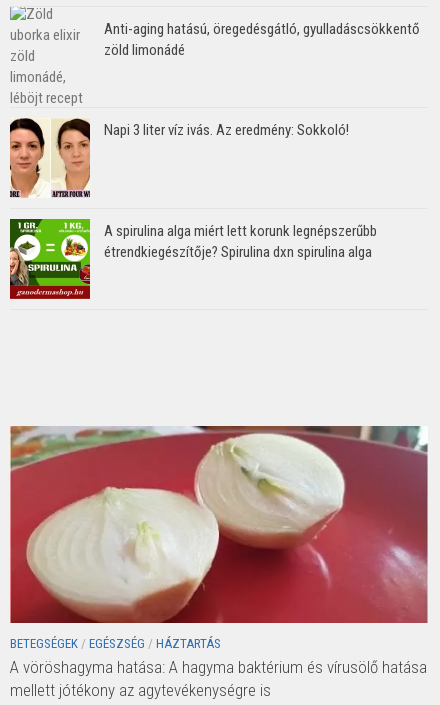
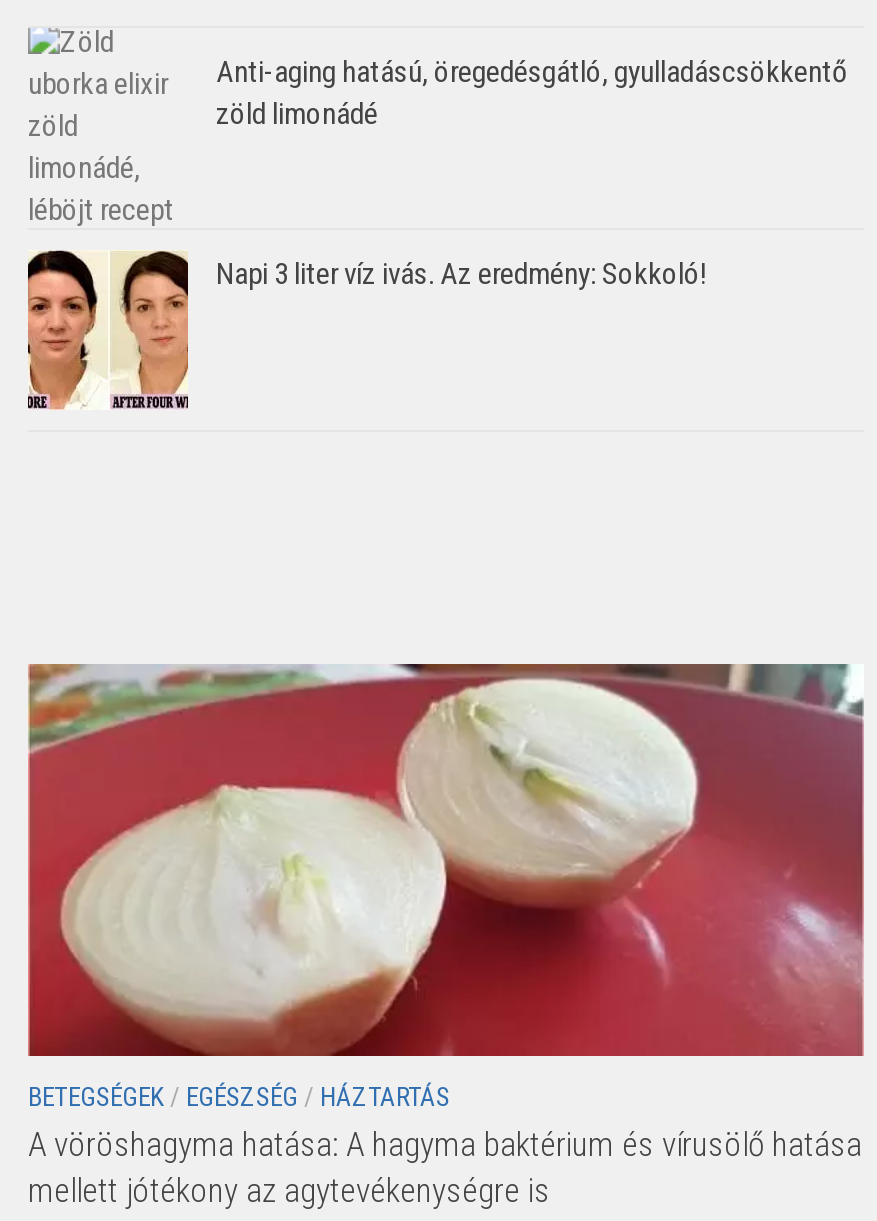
[9,218,377,300] [image] | A spirulina alga miért lett korunk legnépszerűbb | étrendkiegészítője? Spirulina dxn spirulina alga -> none

